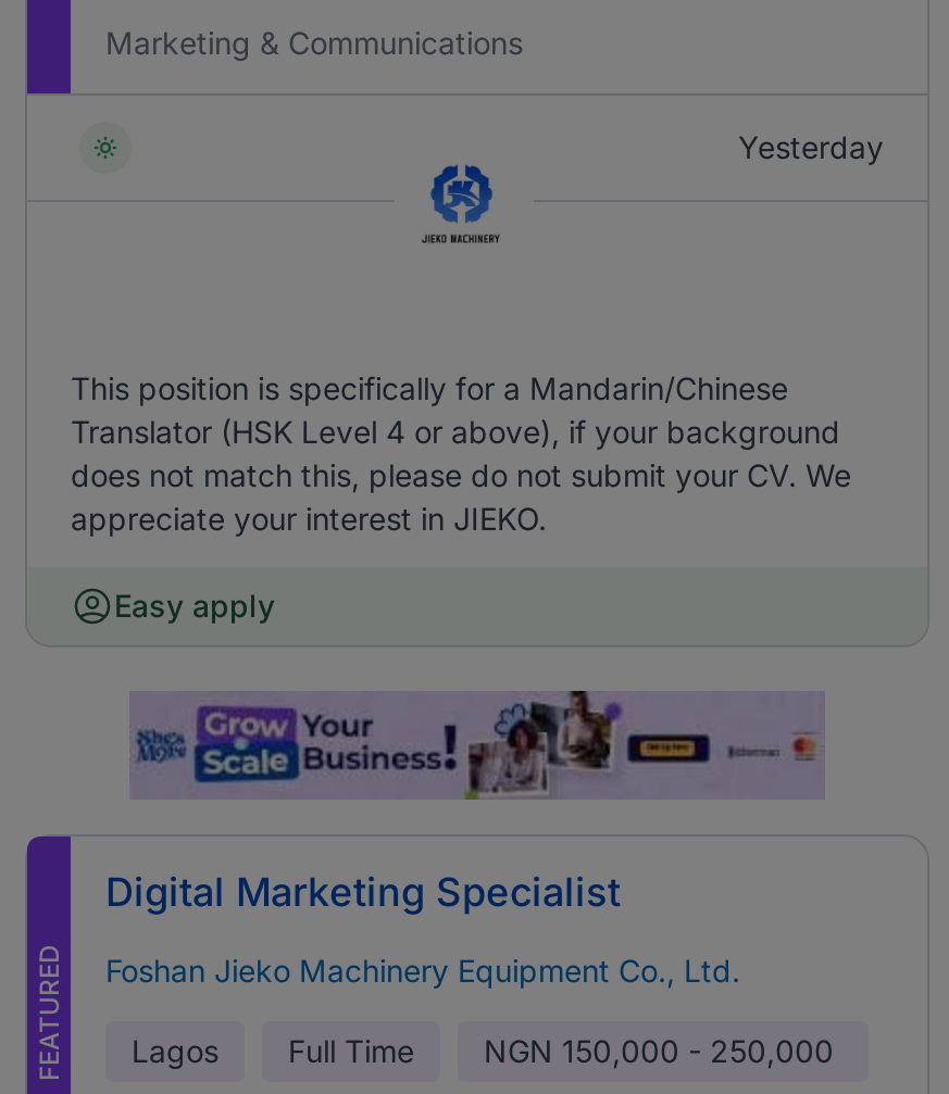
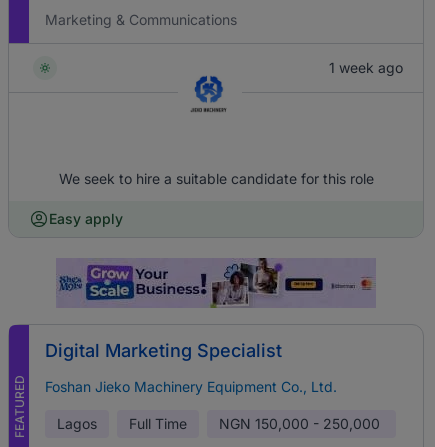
[738,128,884,165] Yesterday -> [329,59,403,76] 1 week ago
[71,369,851,537] This position is specifically for a Mandarin/Chinese | Translator (HSK Level 4 or above), if your background | does not match this, please do not submit your CV. We | appreciate your interest in JIEKO. -> [58,170,373,187] We seek to hire a suitable candidate for this role

